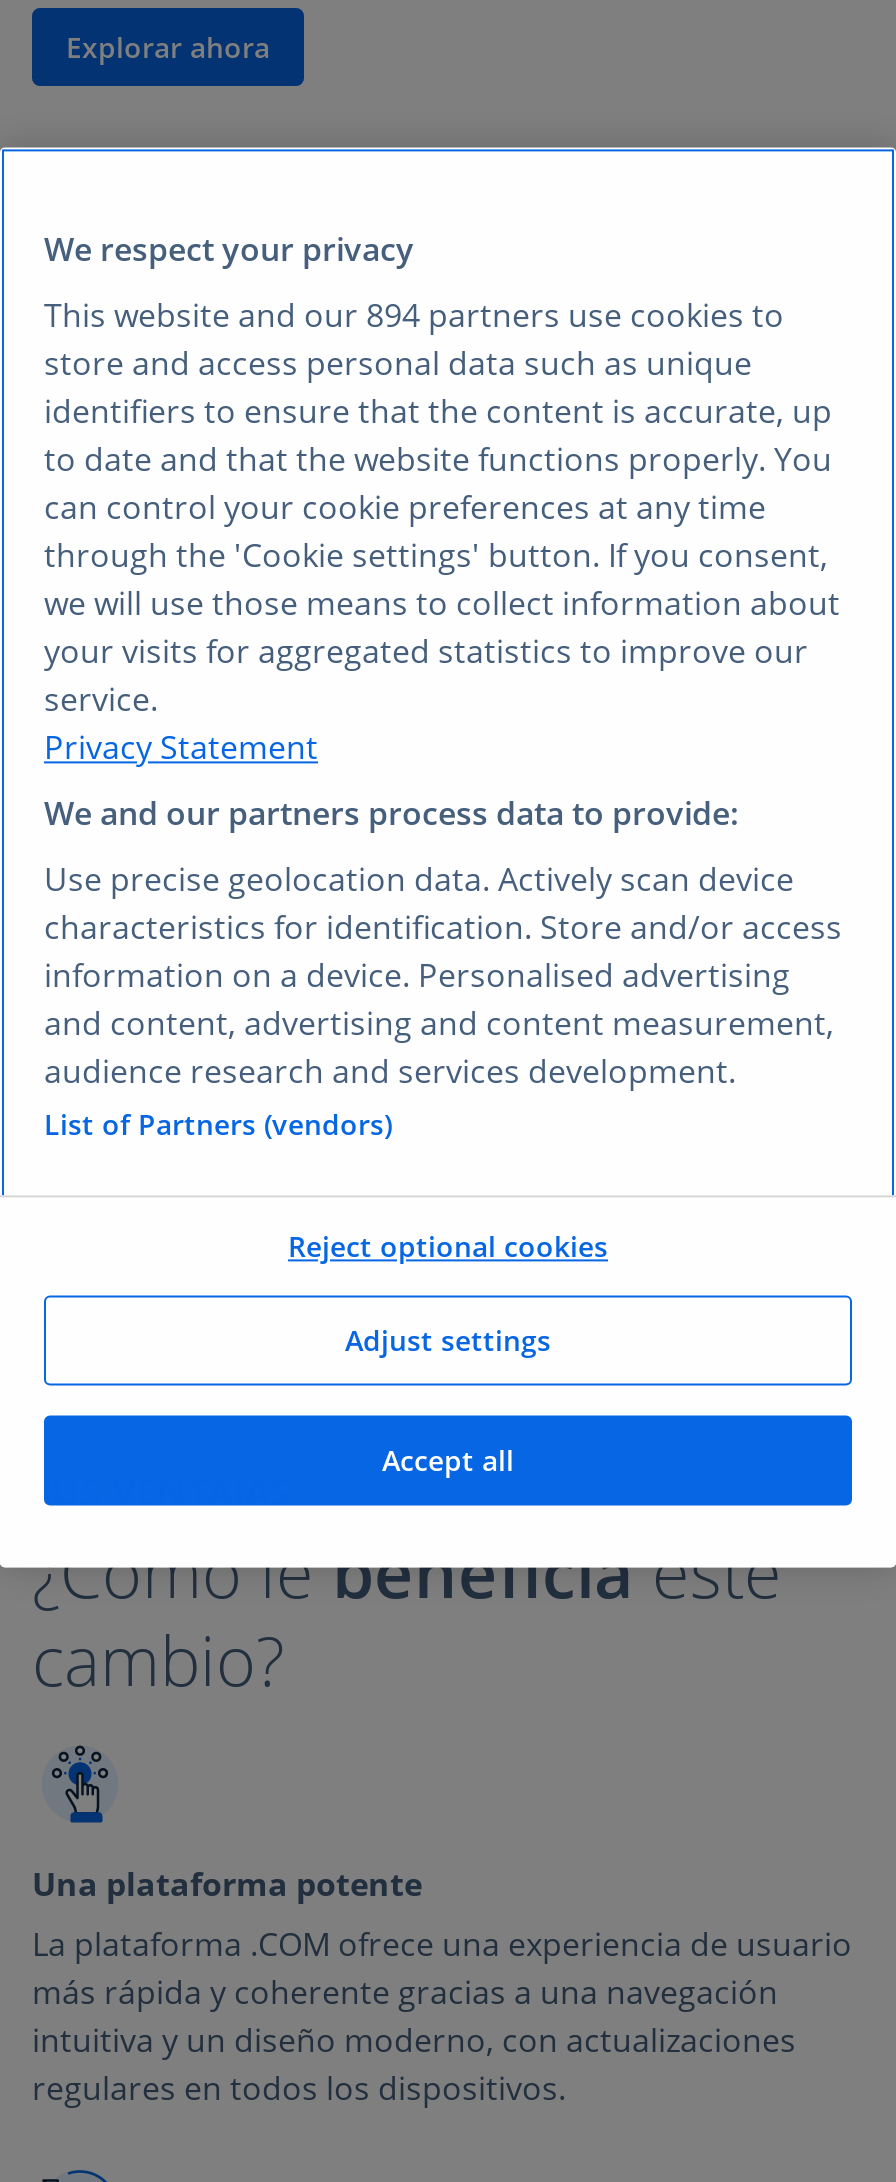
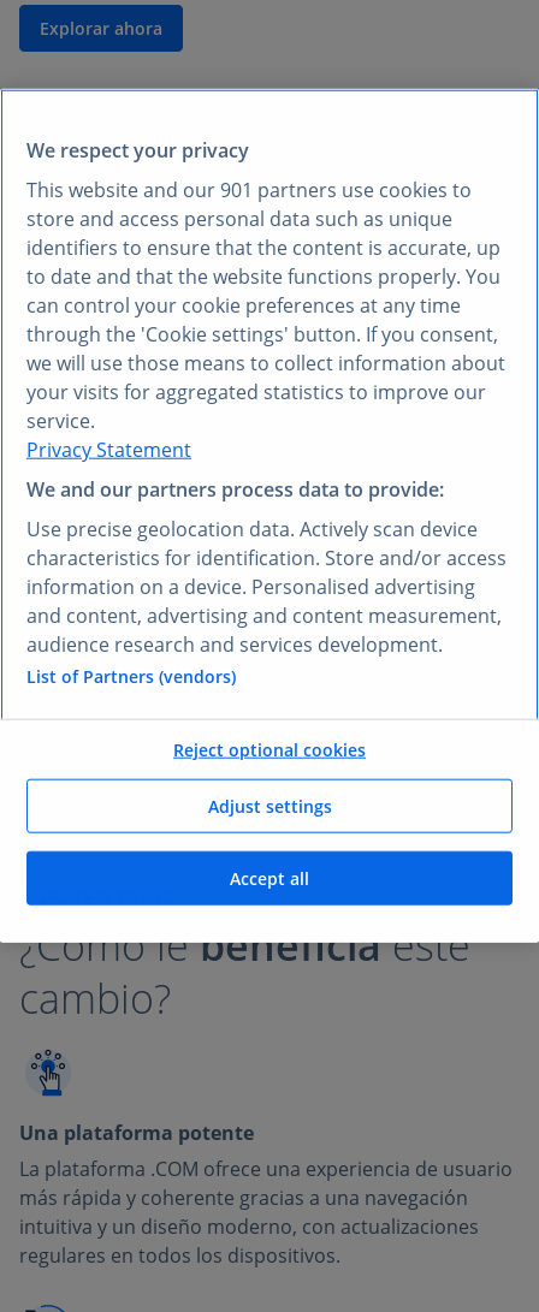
[44,293,784,337] This website and our 894 partners use cookies to -> [26,176,472,203] This website and our 901 partners use cookies to

